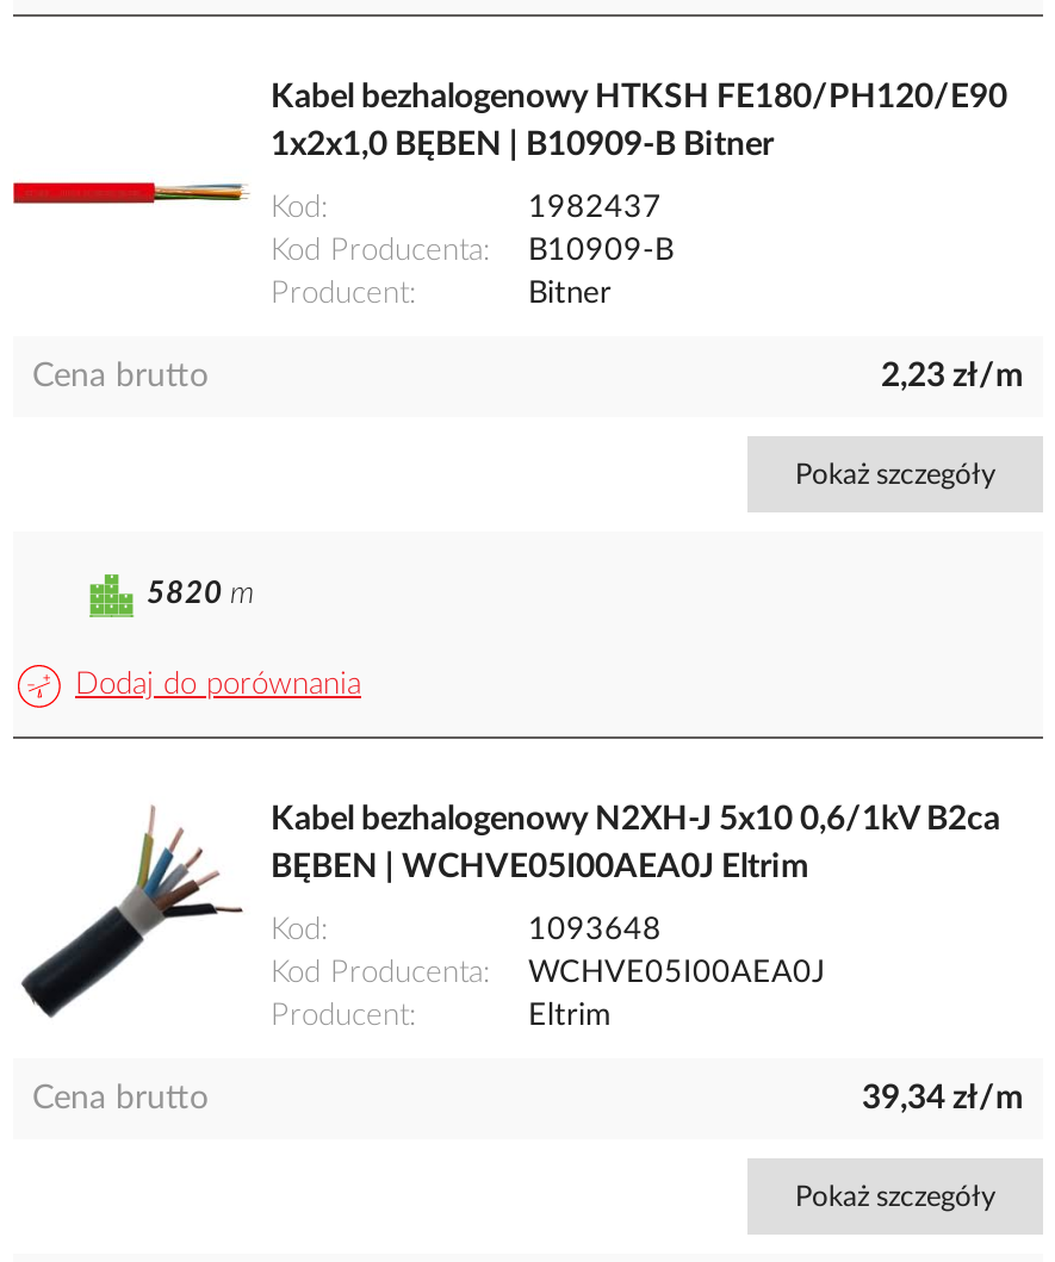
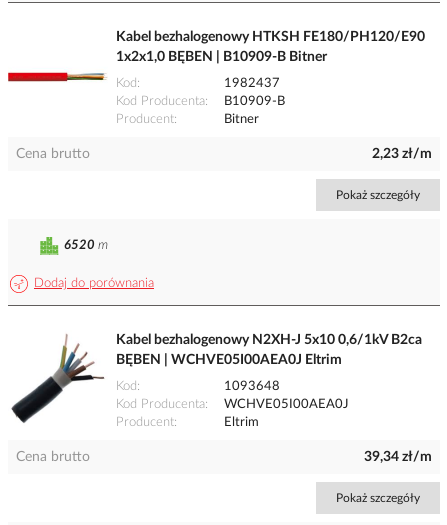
[147,580,254,611] 5820 m -> [64,239,108,252] 6520 m

